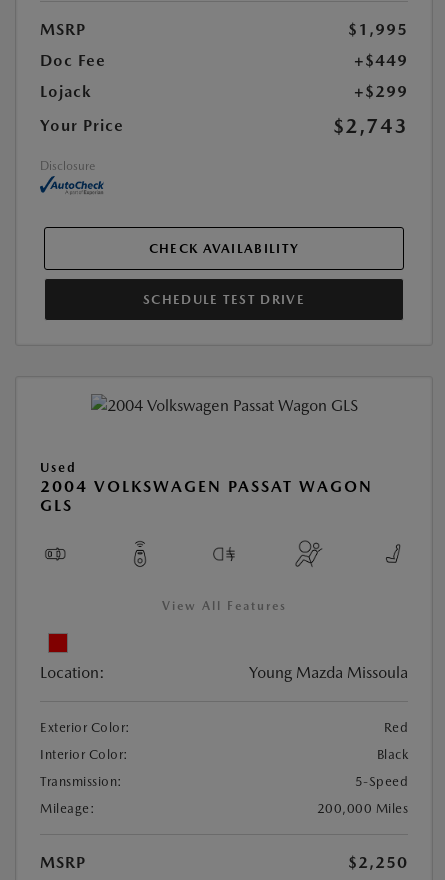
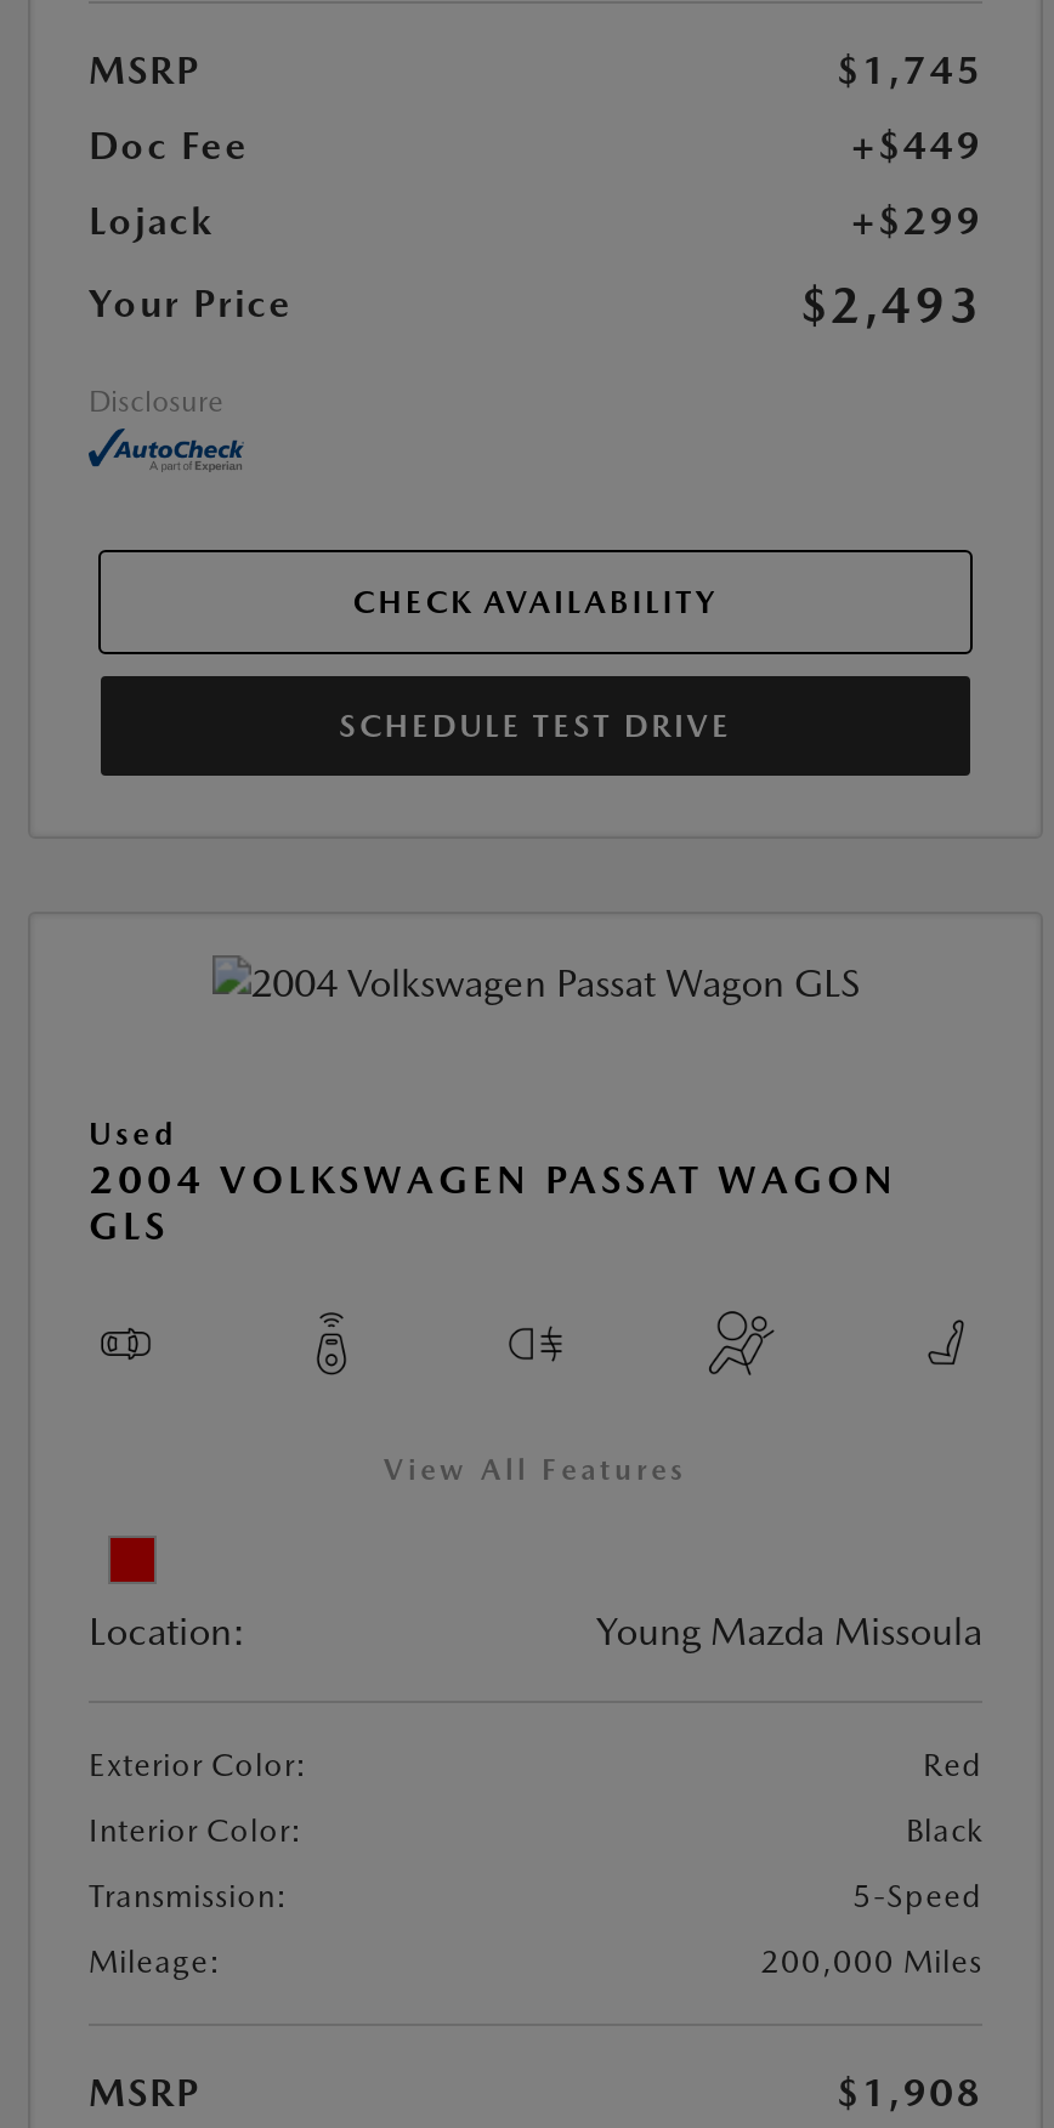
[348,20,408,39] $1,995 -> [837,48,982,94] $1,745
[333,114,408,138] $2,743 -> [800,276,982,335] $2,493
[348,853,408,872] $2,250 -> [837,2071,982,2117] $1,908

